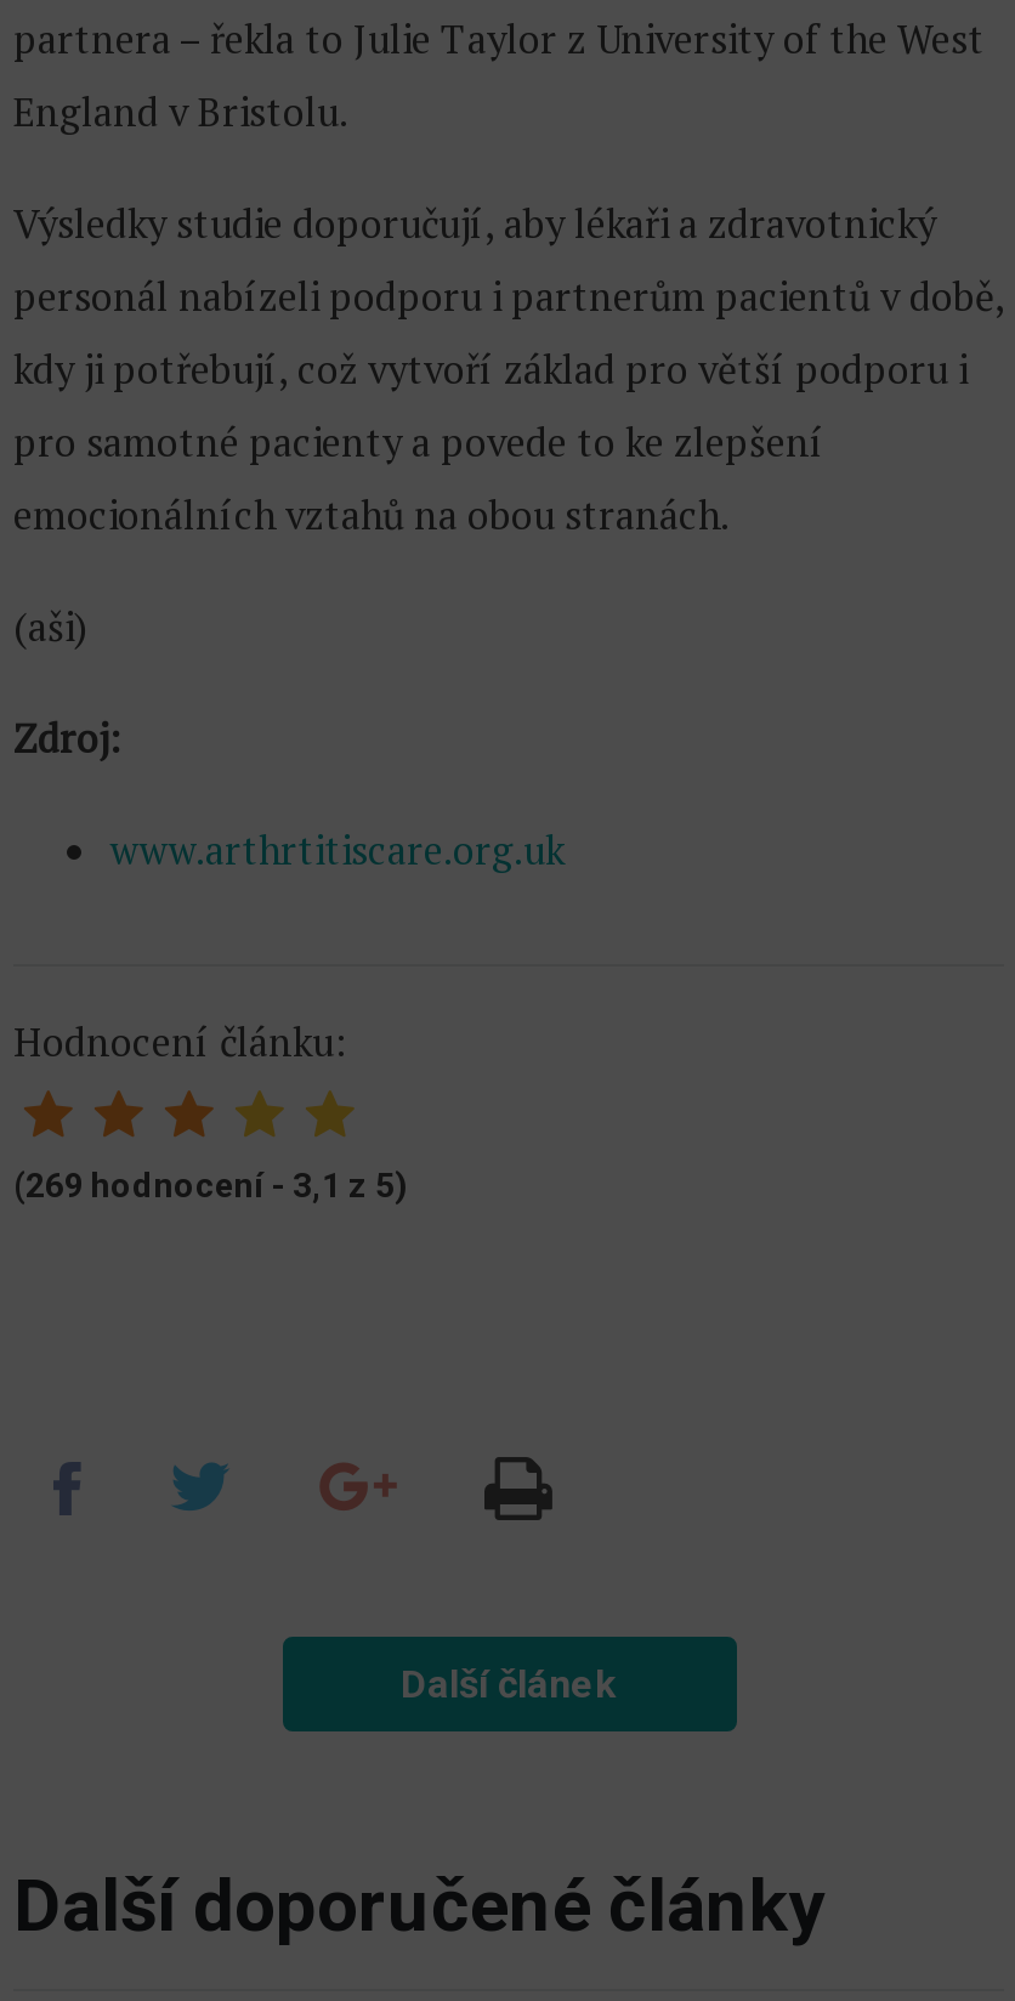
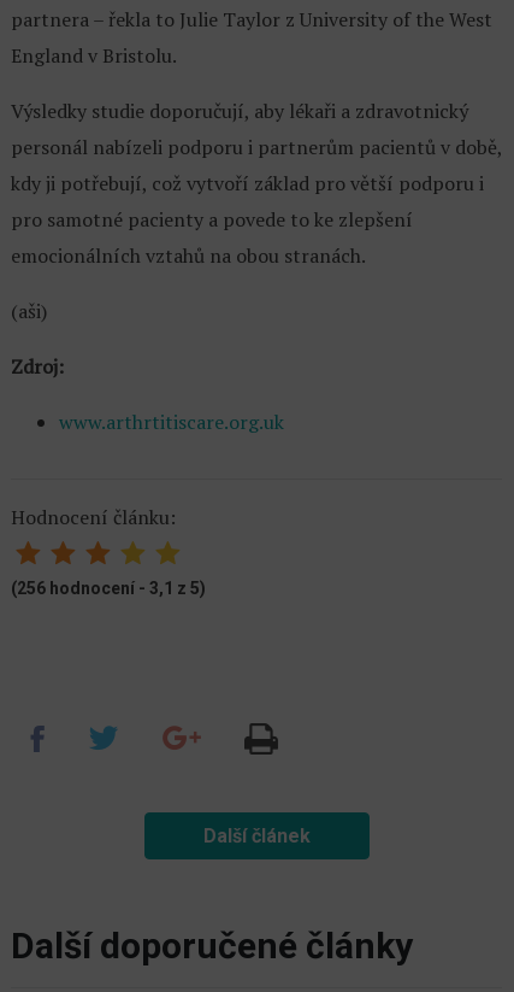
[13,1166,407,1204] (269 hodnocení - 3,1 z 5) -> [11,579,206,598] (256 hodnocení - 3,1 z 5)

